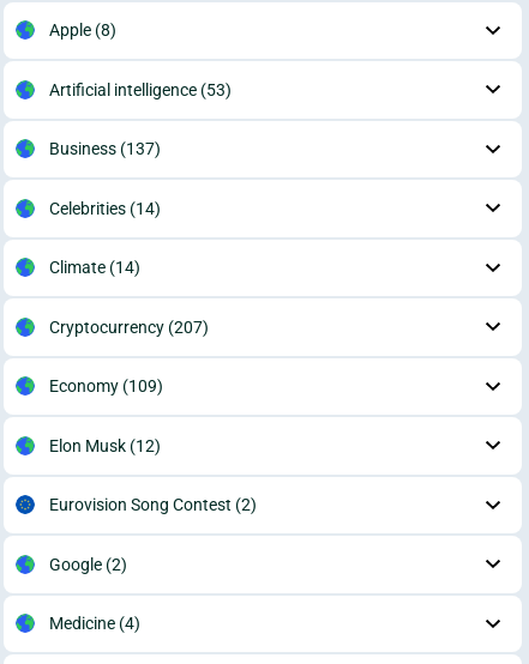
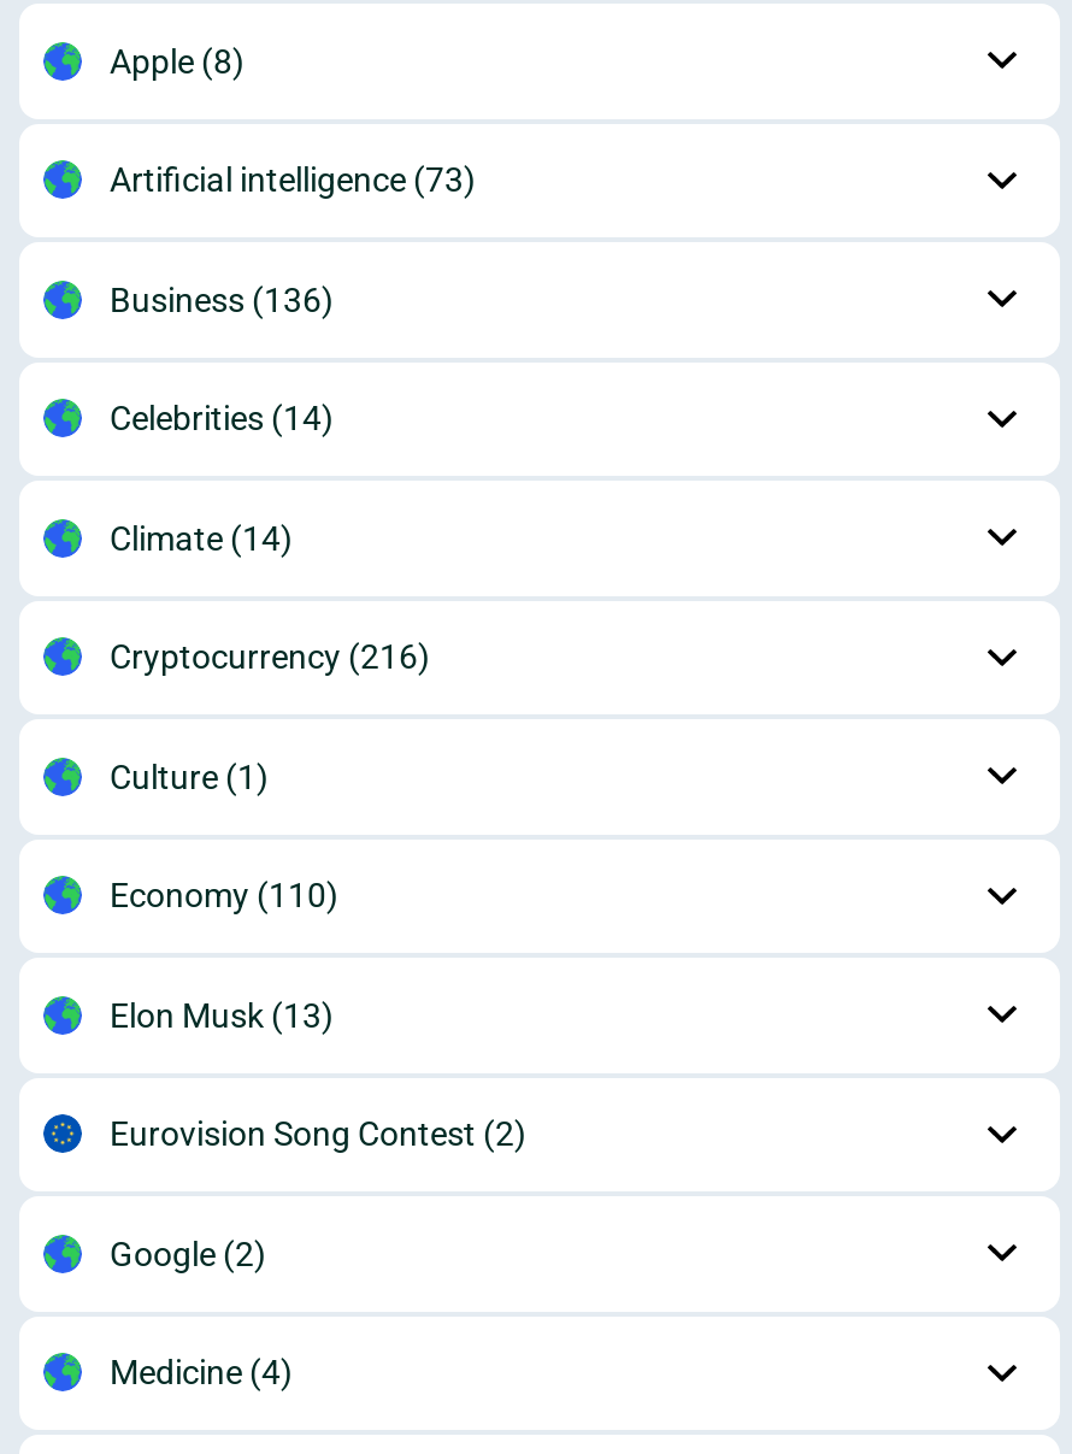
[49,80,231,99] Artificial intelligence (53) -> [110,161,476,199] Artificial intelligence (73)
[49,139,160,158] Business (137) -> [110,280,334,319] Business (136)
[49,317,208,455] Cryptocurrency (207) | Economy (109) | Elon Musk (12) -> [110,638,430,1034] Cryptocurrency (216) | Culture (1) | Economy (110) | Elon Musk (13)

